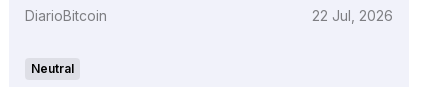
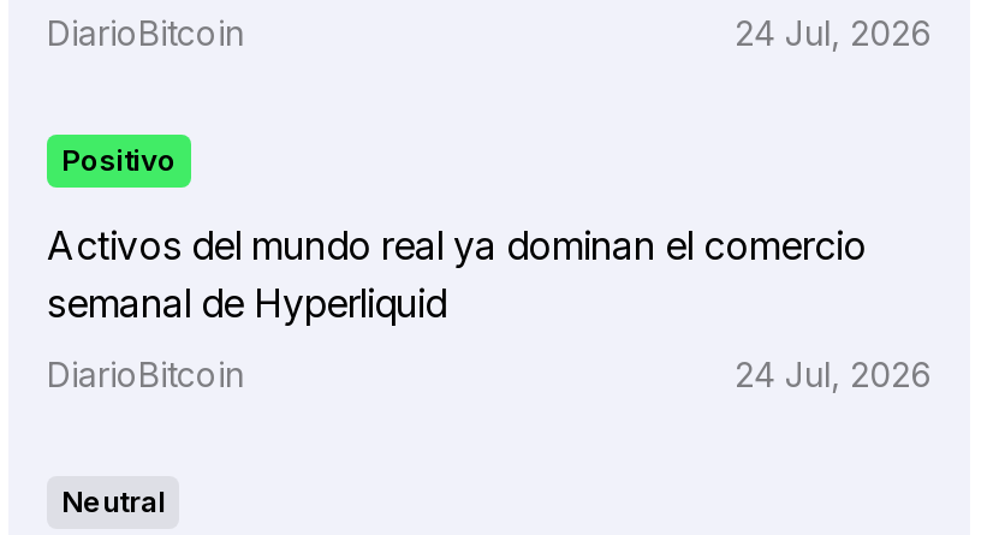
[312,7,393,24] 22 Jul, 2026 -> [47,12,932,394] 24 Jul, 2026 | Positivo | Activos del mundo real ya dominan el comercio | semanal de Hyperliquid | DiarioBitcoin | 24 Jul, 2026

